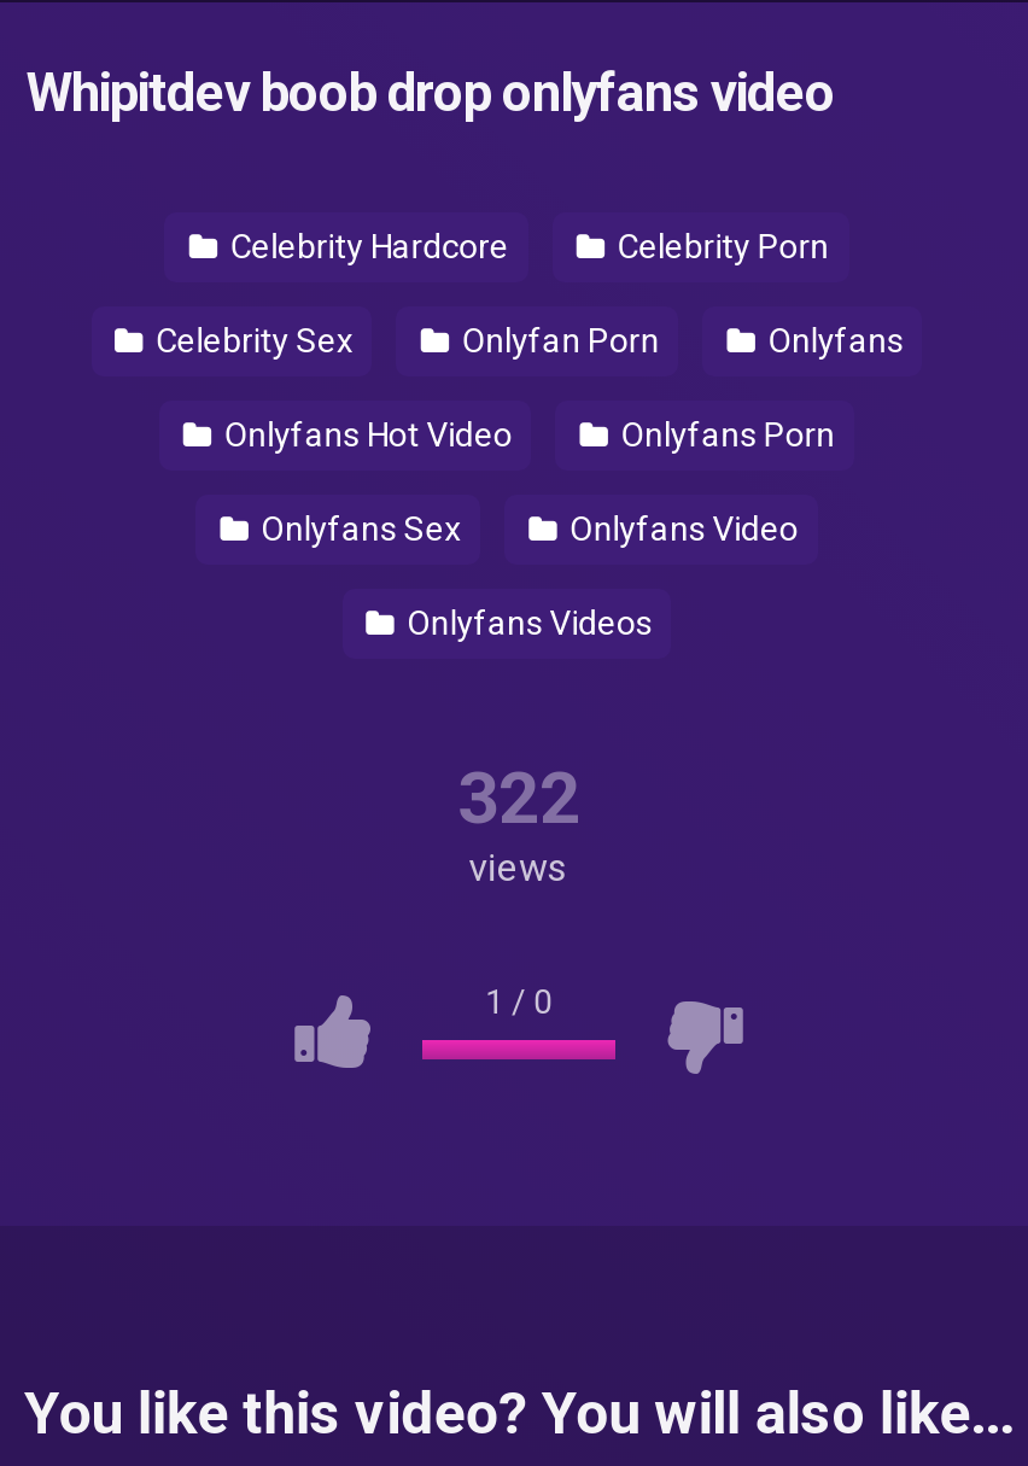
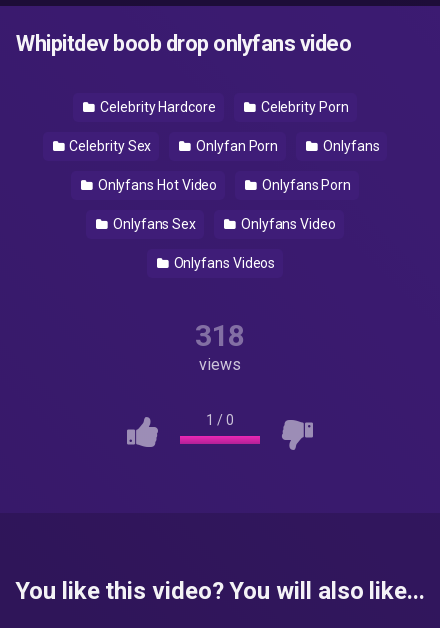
[458,756,580,840] 322 -> [195,318,245,353] 318

